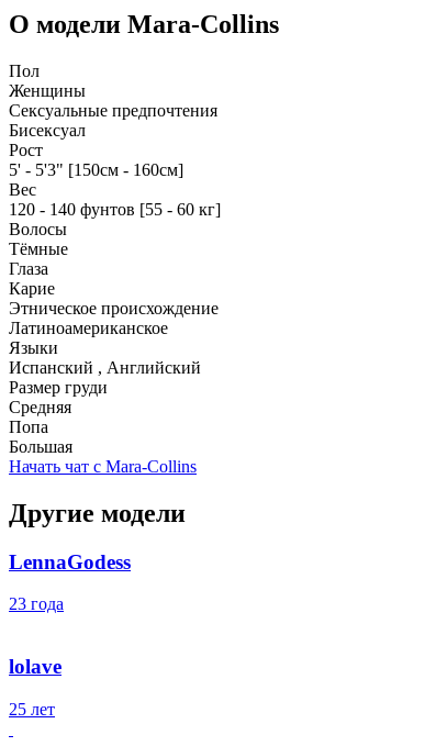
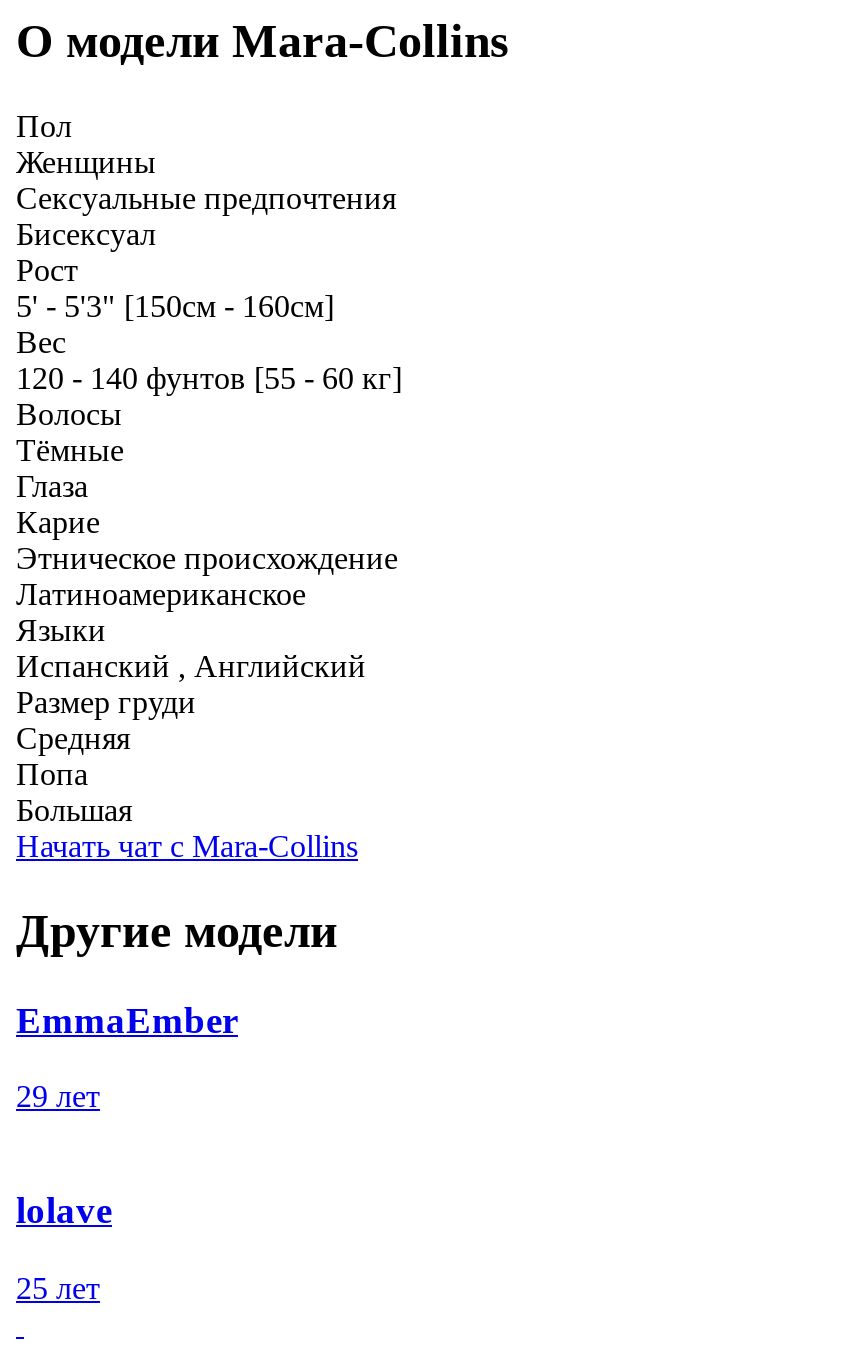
[9,550,131,573] LennaGodess -> [16,998,238,1040] EmmaEmber
[9,595,64,613] 23 года -> [16,1079,100,1113] 29 лет

